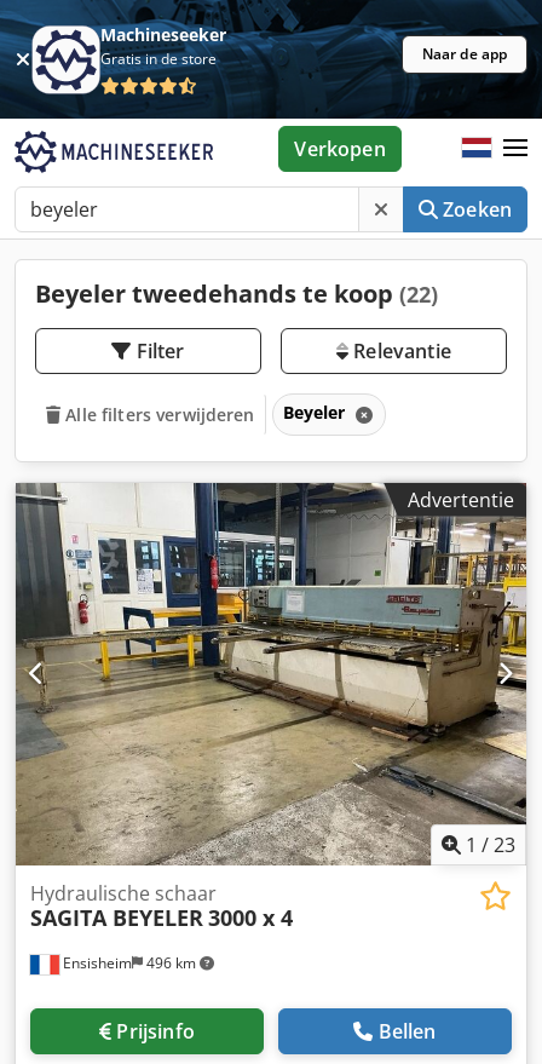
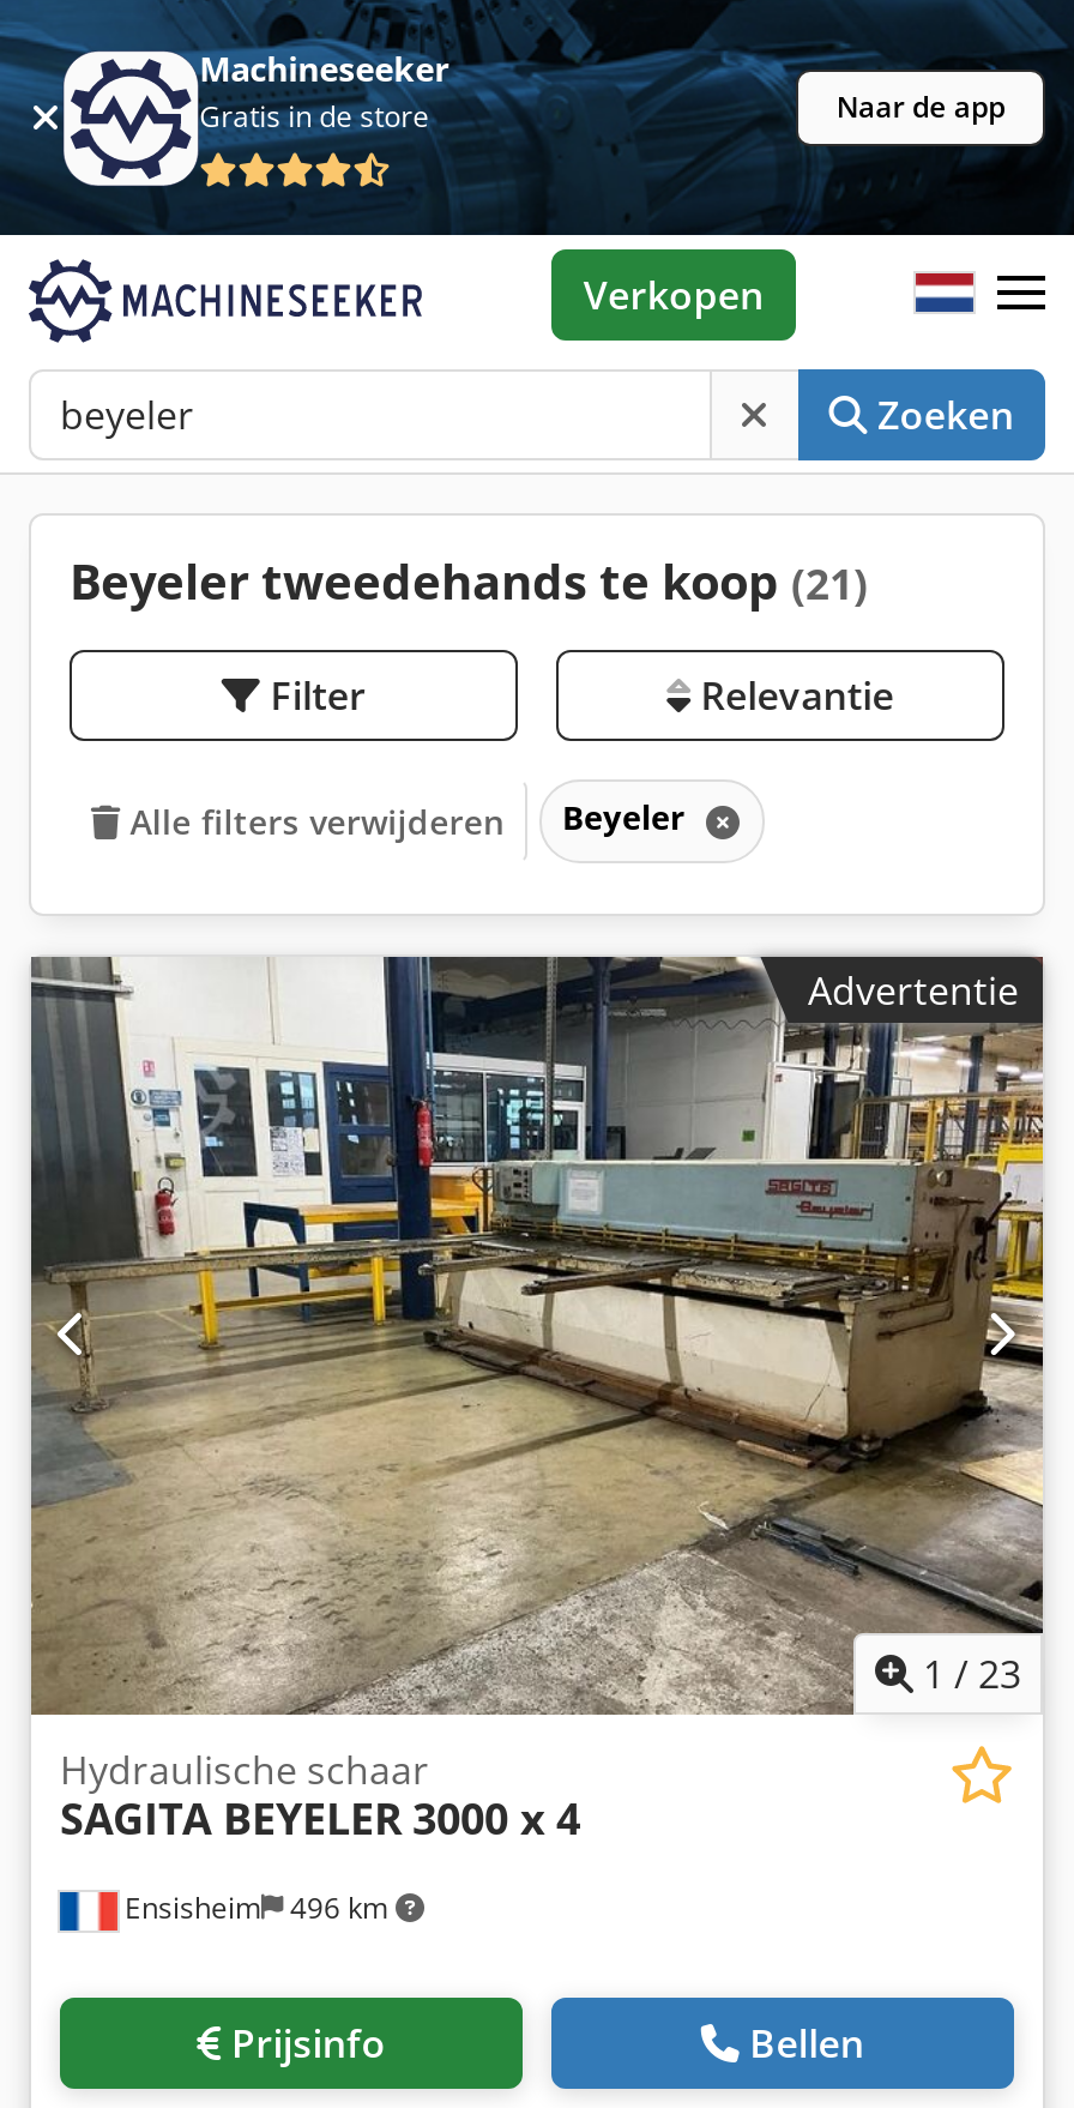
[35,277,438,310] Beyeler tweedehands te koop (22) -> [70,549,868,614] Beyeler tweedehands te koop (21)

